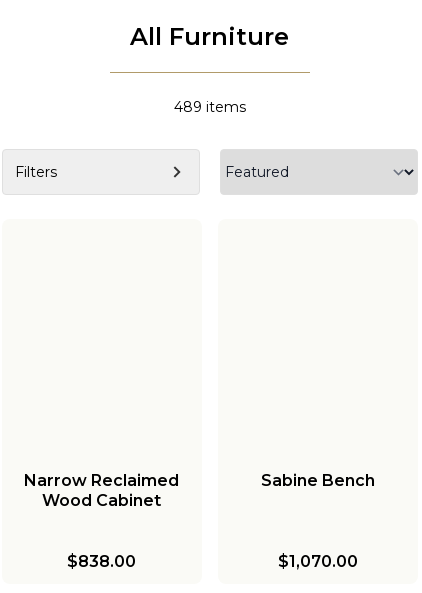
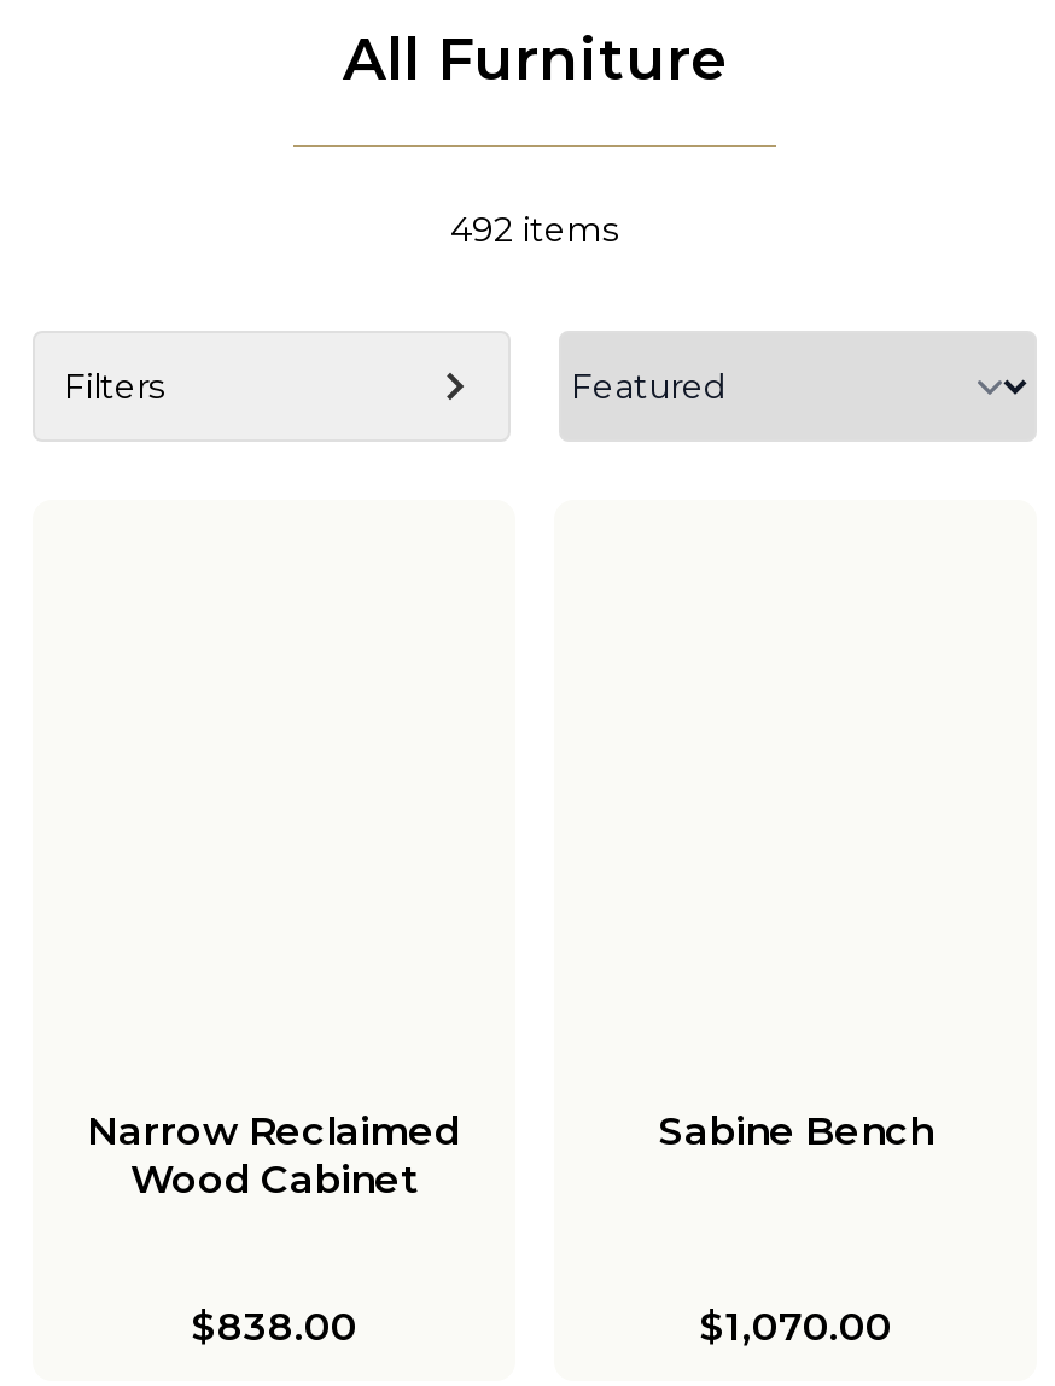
[174,98,246,116] 489 items -> [450,208,619,251] 492 items

